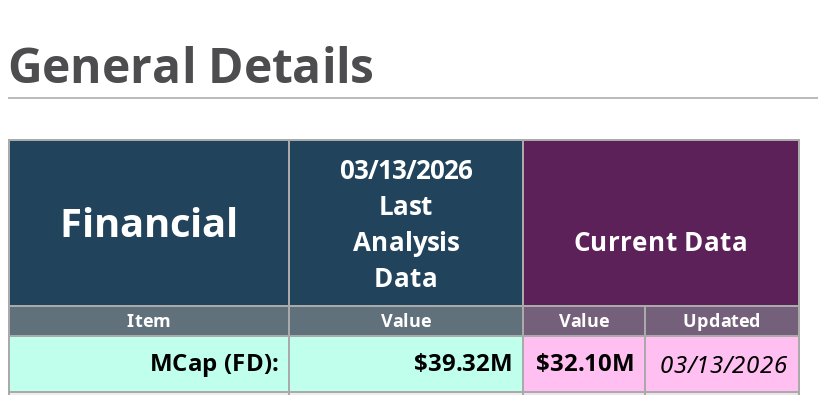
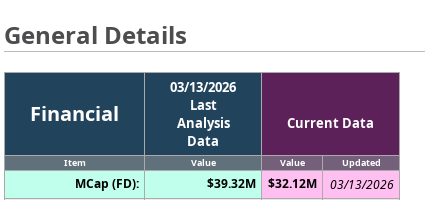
[414,345,788,381] $39.32M $32.10M 03/13/2026 -> [207,175,394,193] $39.32M $32.12M 03/13/2026

